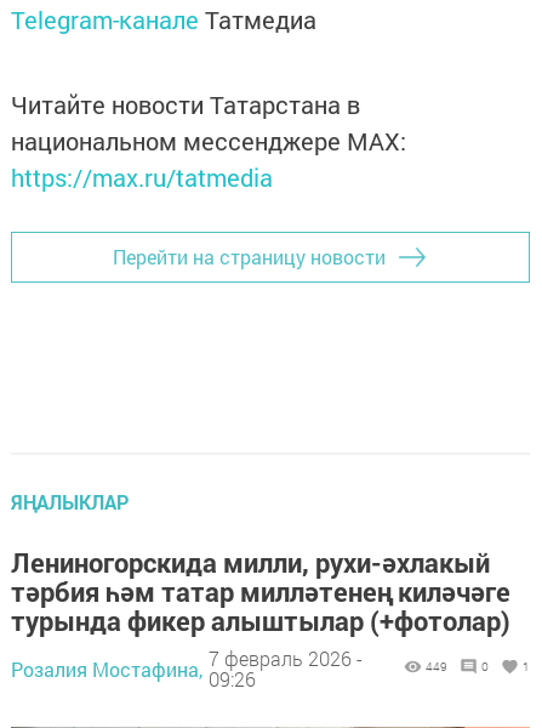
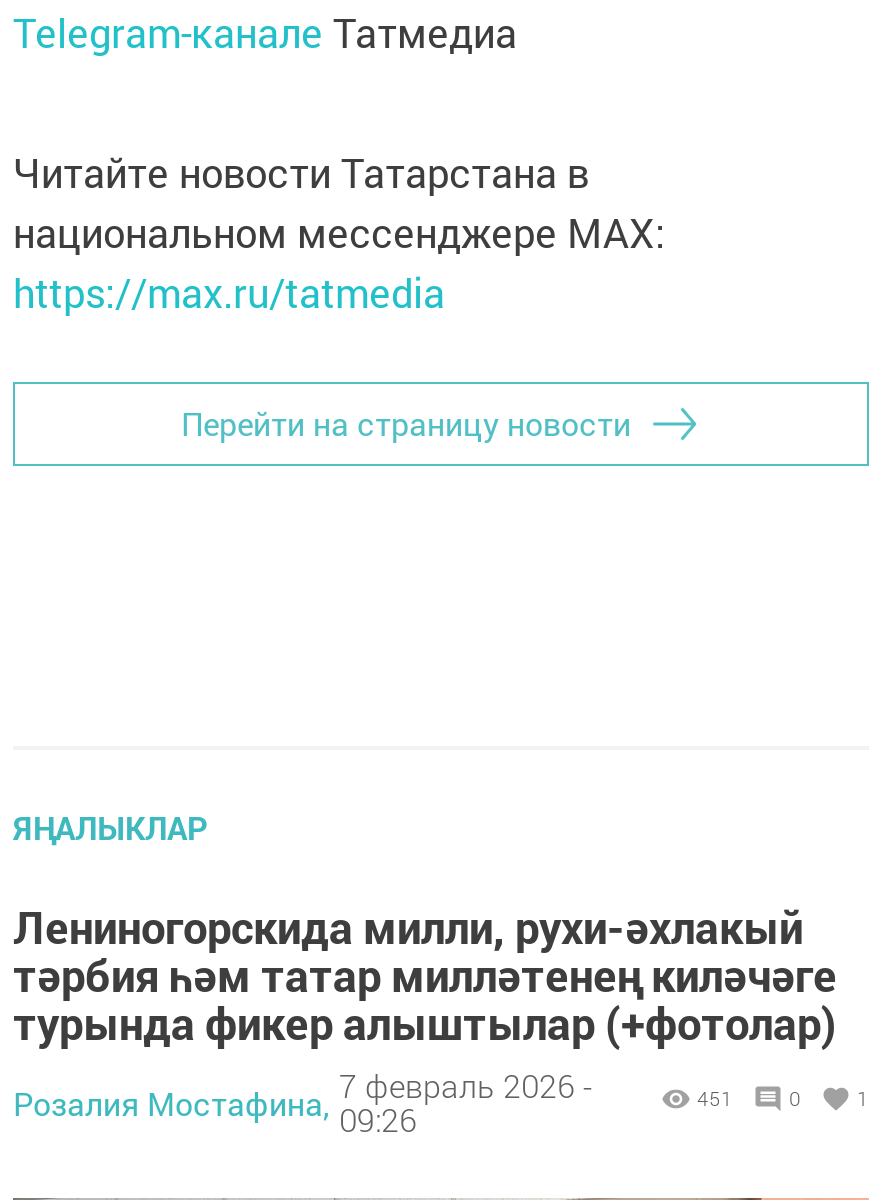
[426,658,447,674] 449 -> [697,1085,733,1111] 451

